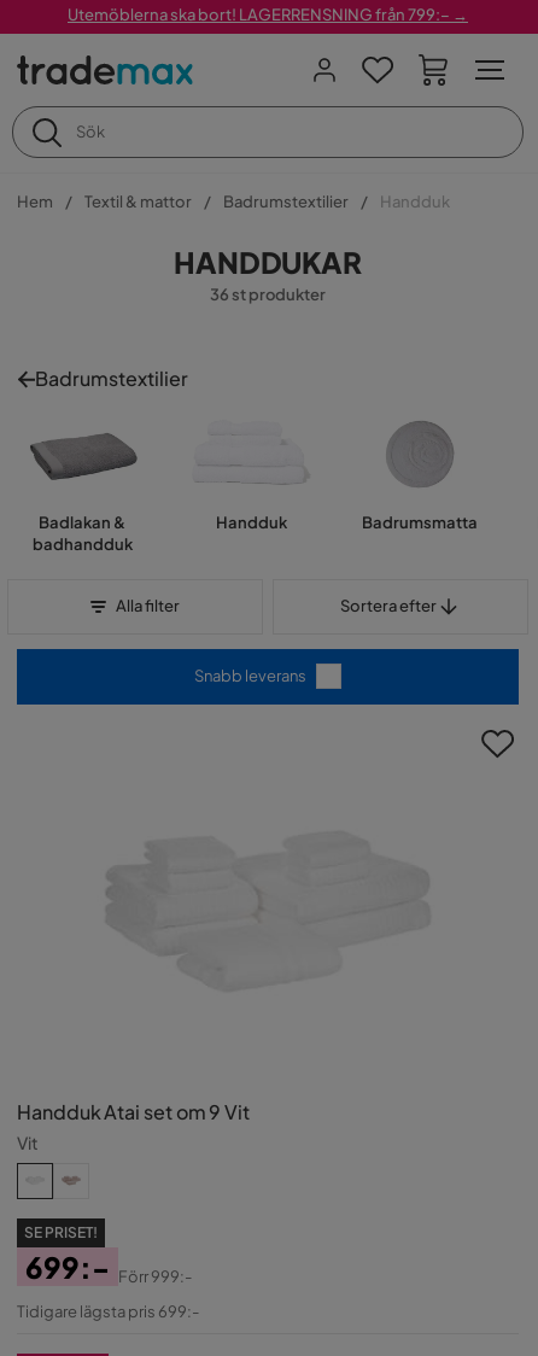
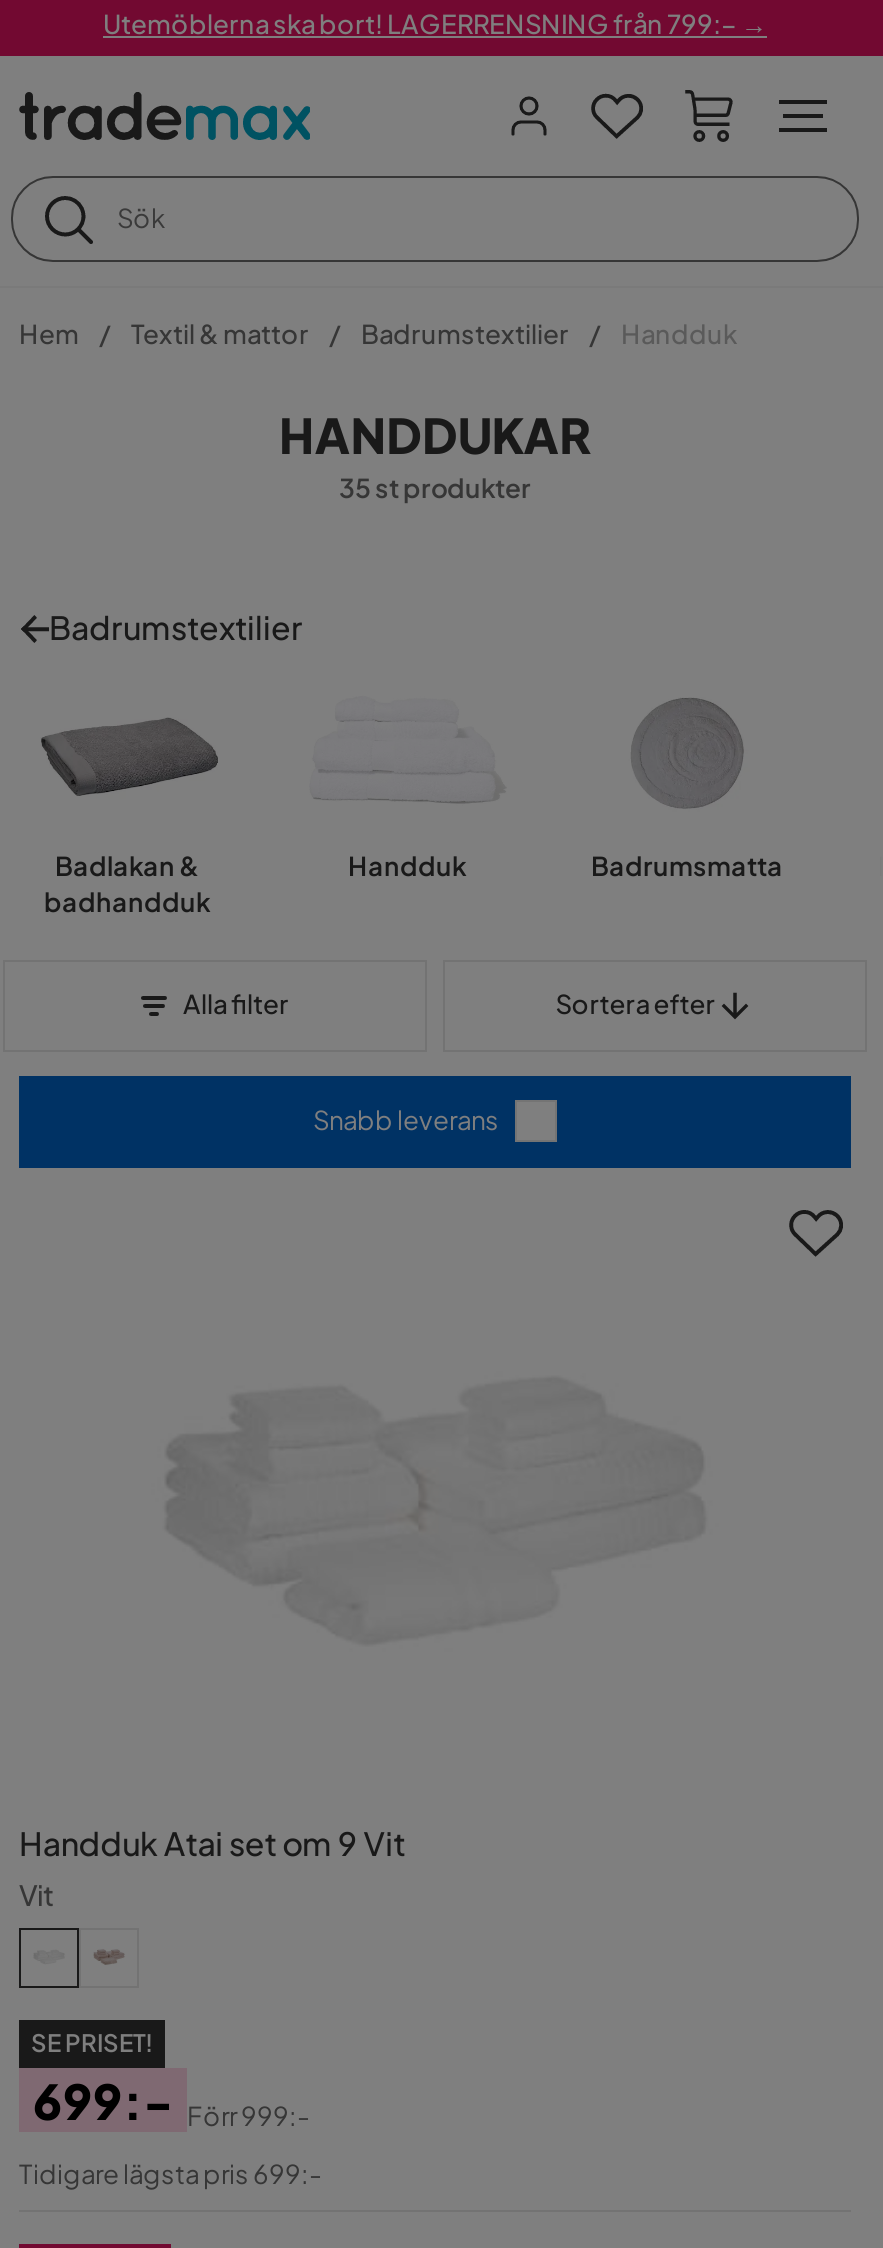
[210,285,326,304] 36 st produkter -> [339,472,531,504] 35 st produkter

